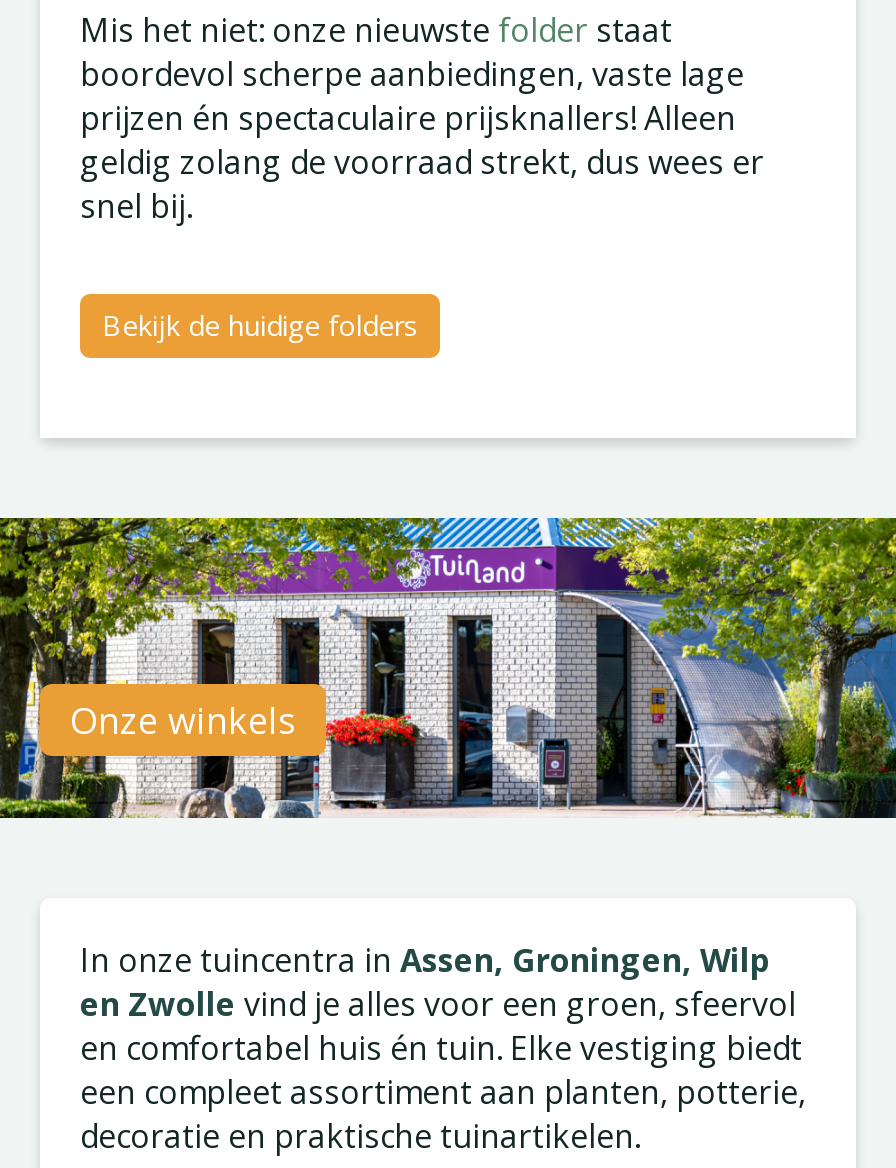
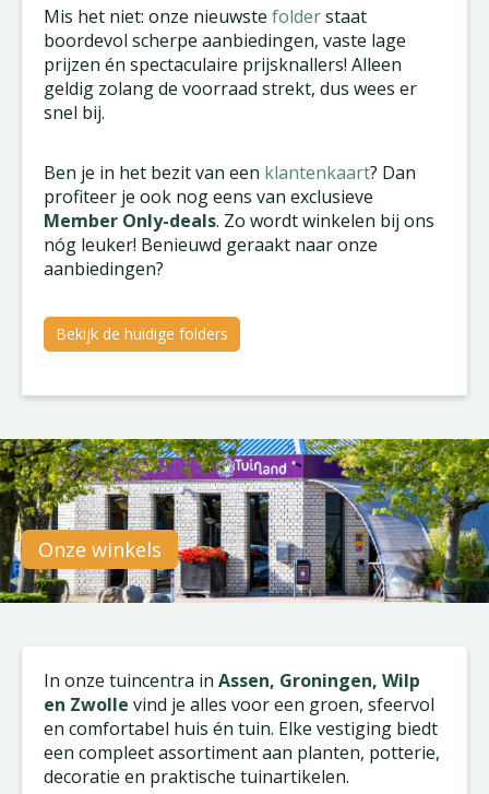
none -> [44,160,443,280] Ben je in het bezit van een klantenkaart? Dan | profiteer je ook nog eens van exclusieve | Member Only-deals. Zo wordt winkelen bij ons | nóg leuker! Benieuwd geraakt naar onze | aanbiedingen?

